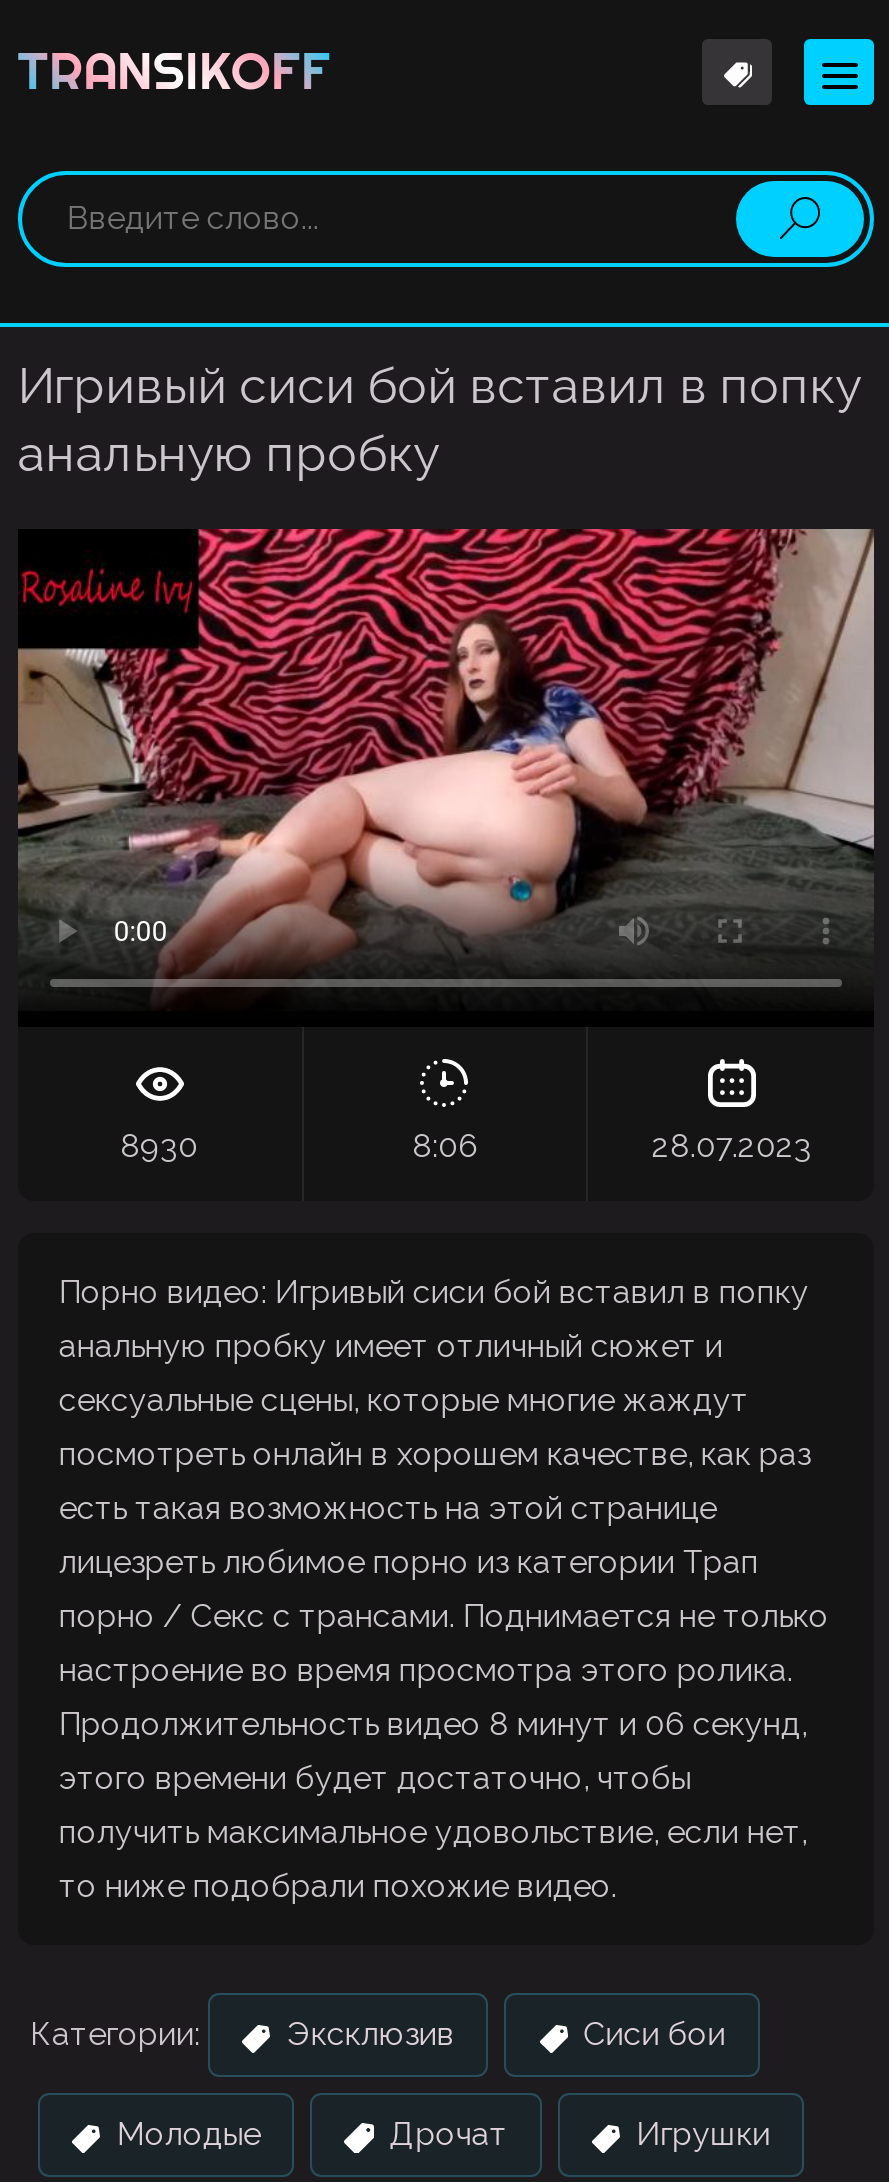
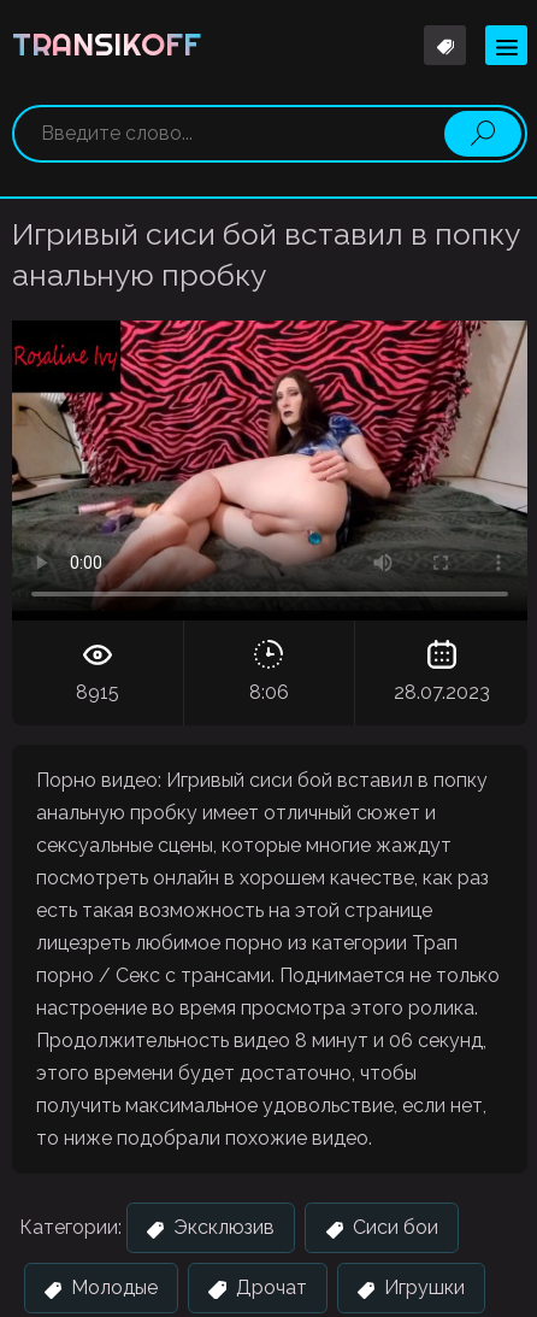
[120,1128,198,1166] 8930 -> [75,681,119,704] 8915

